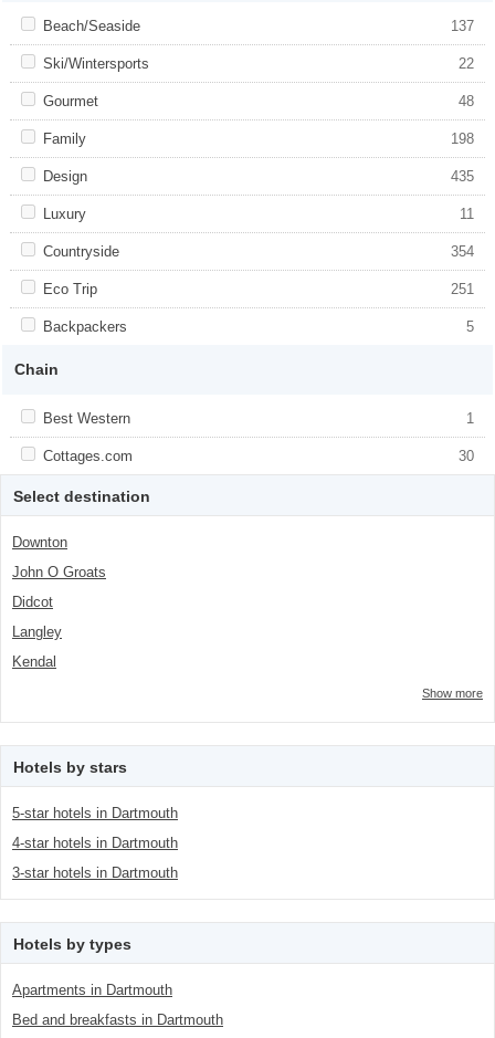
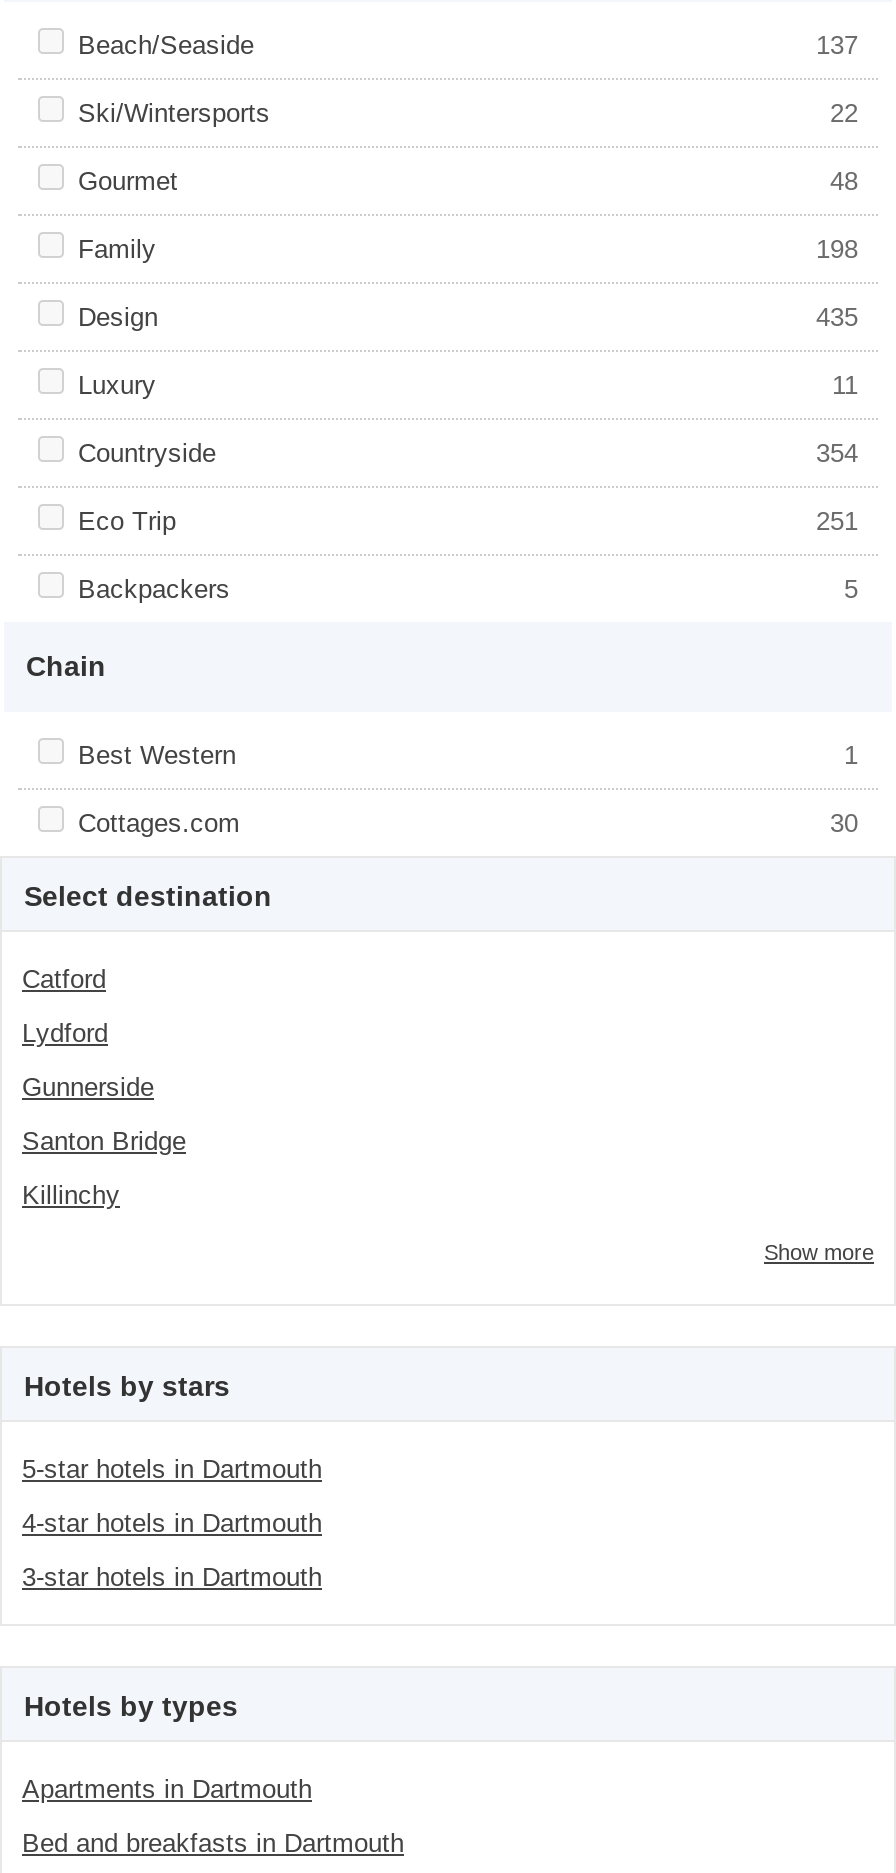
[12,534,67,551] Downton -> [22,964,106,994] Catford
[12,564,106,580] John O Groats -> [22,1018,108,1048] Lydford
[12,594,53,610] Didcot -> [22,1072,154,1102] Gunnerside
[12,623,62,640] Langley -> [22,1126,186,1156] Santon Bridge
[12,653,56,670] Kendal -> [22,1180,120,1210] Killinchy

